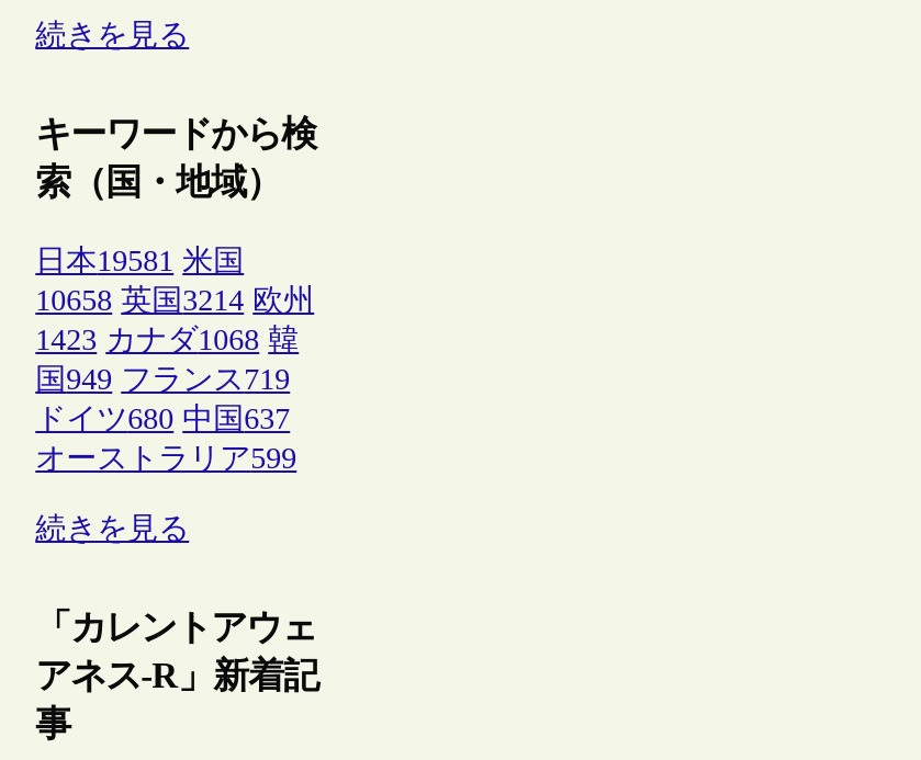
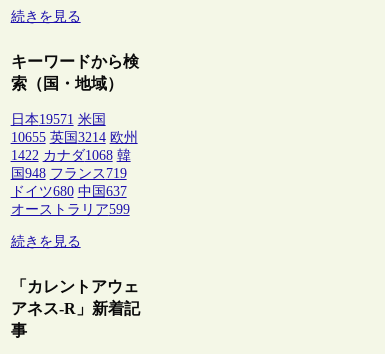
[35,245,244,278] 日本19581 米国 -> [11,112,106,127] 日本19571 米国
[35,284,314,317] 10658 英国3214 欧州 -> [11,130,138,145] 10655 英国3214 欧州
[35,324,299,357] 1423 カナダ1068 韓 -> [11,148,131,163] 1422 カナダ1068 韓
[35,363,290,396] 国949 フランス719 -> [11,166,127,181] 国948 フランス719

